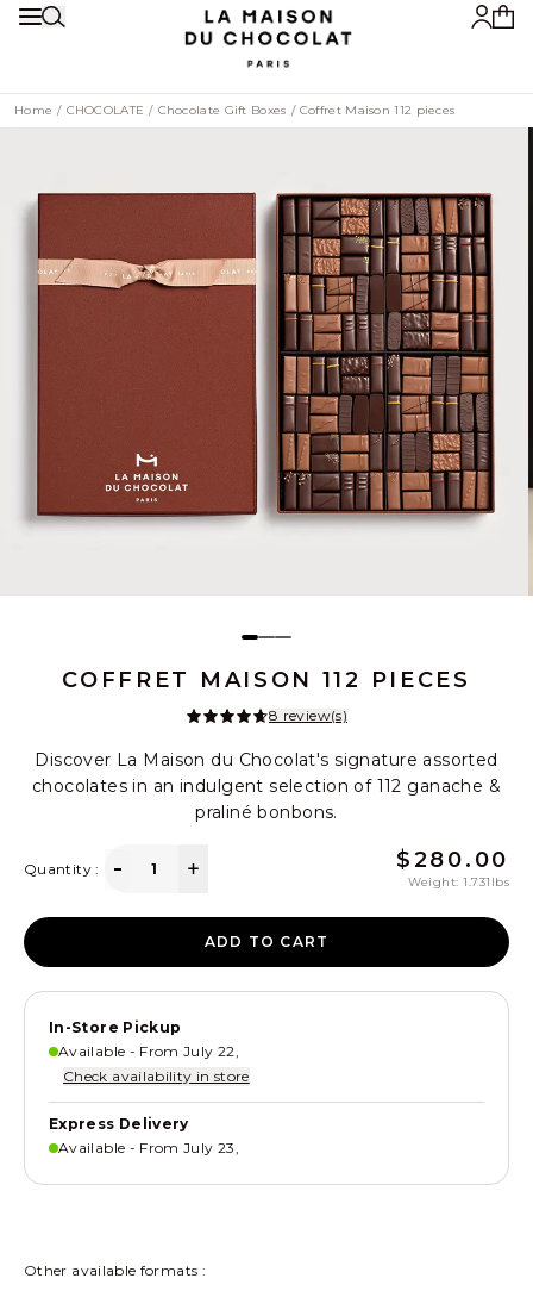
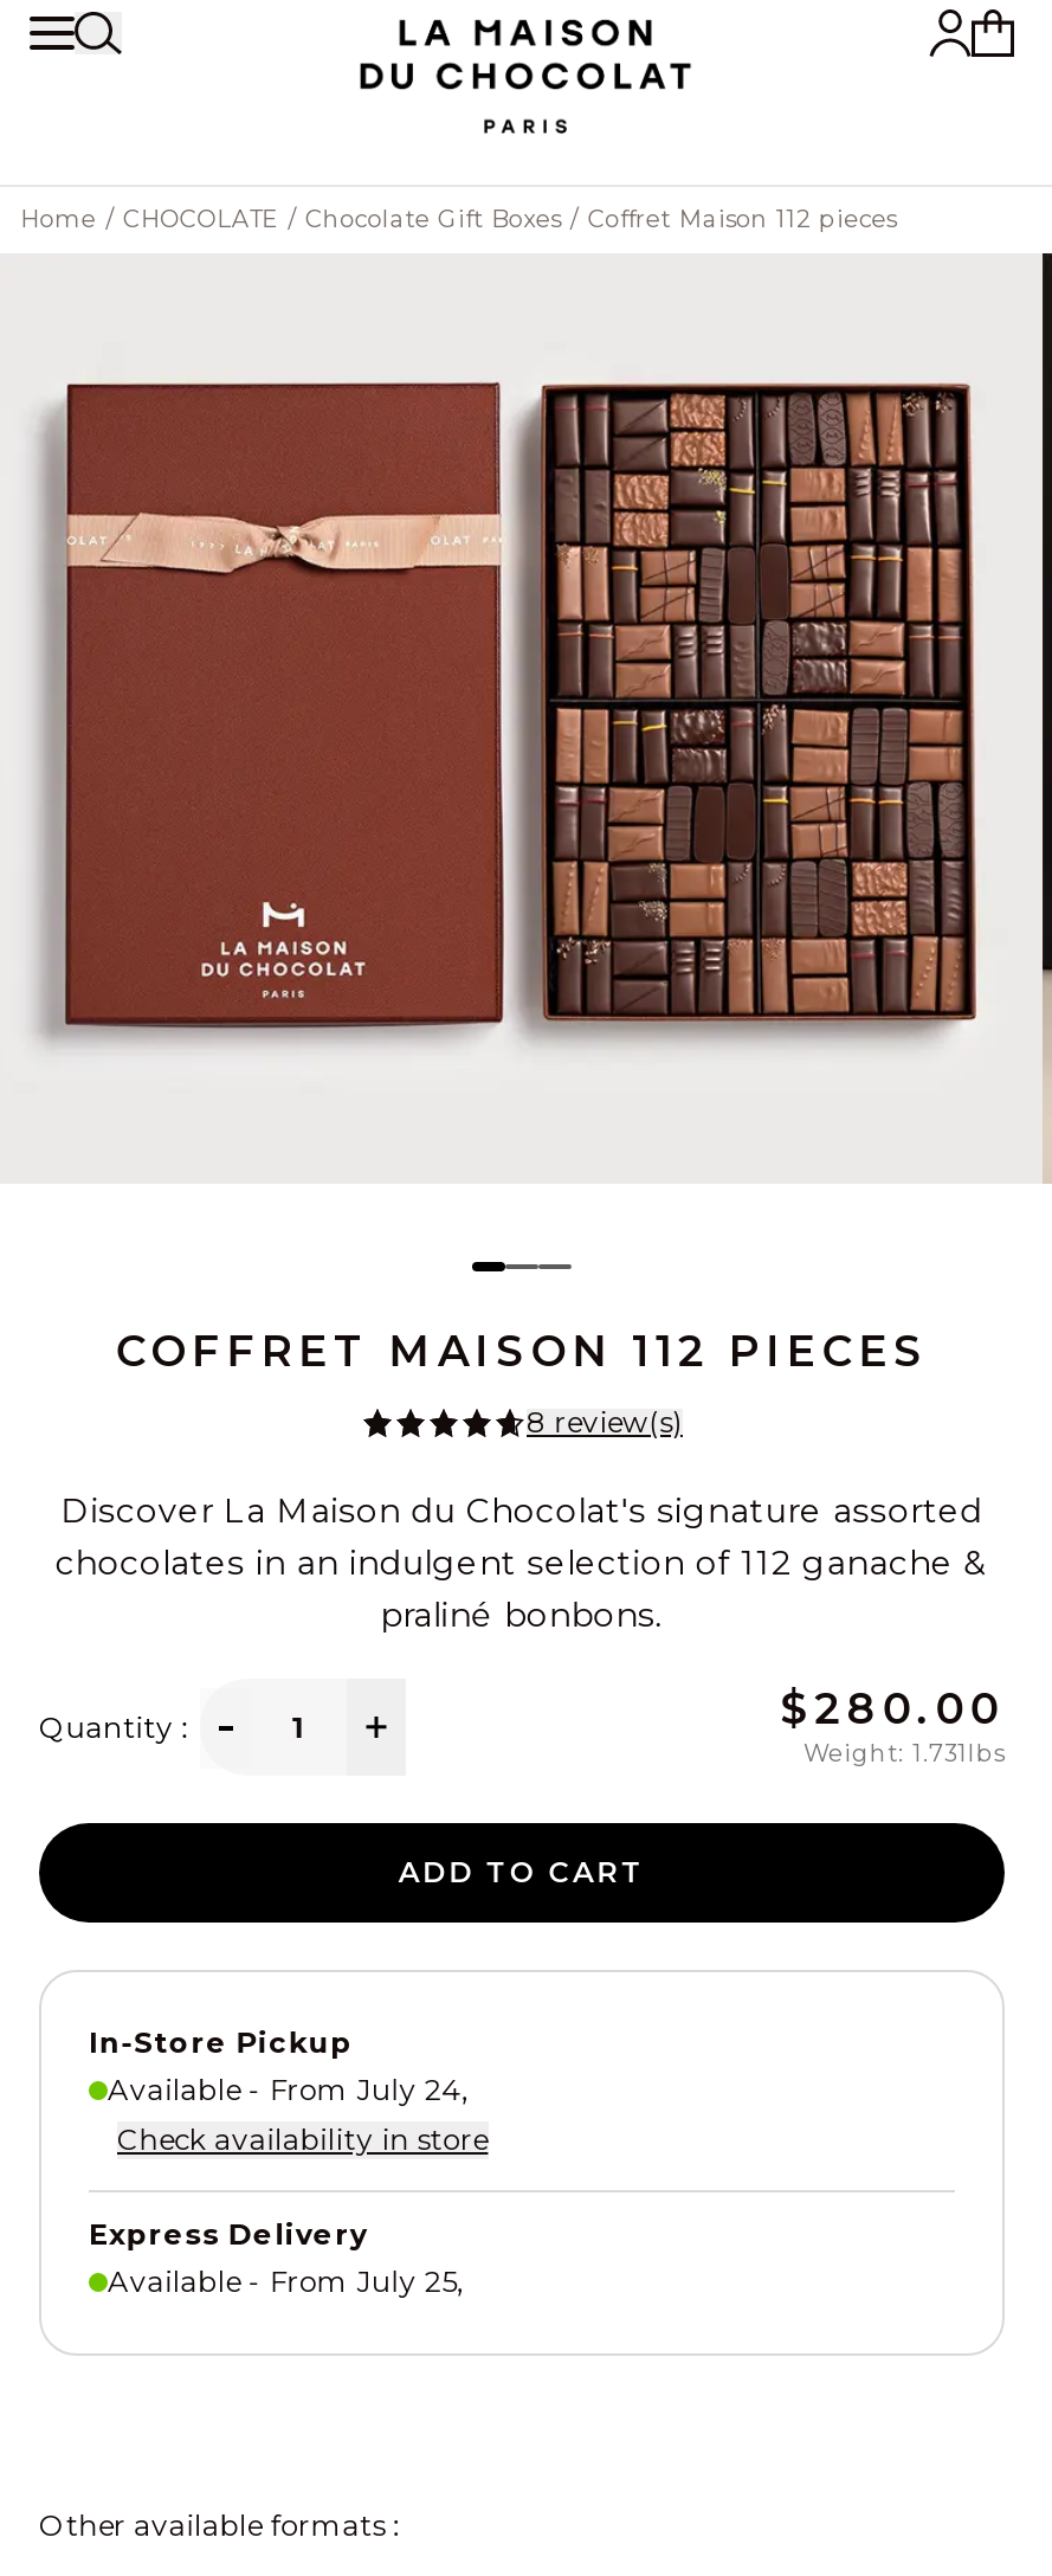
[58,1042,239,1060] Available - From July 22, -> [108,2072,470,2107] Available - From July 24,
[58,1139,239,1157] Available - From July 23, -> [108,2264,465,2299] Available - From July 25,

